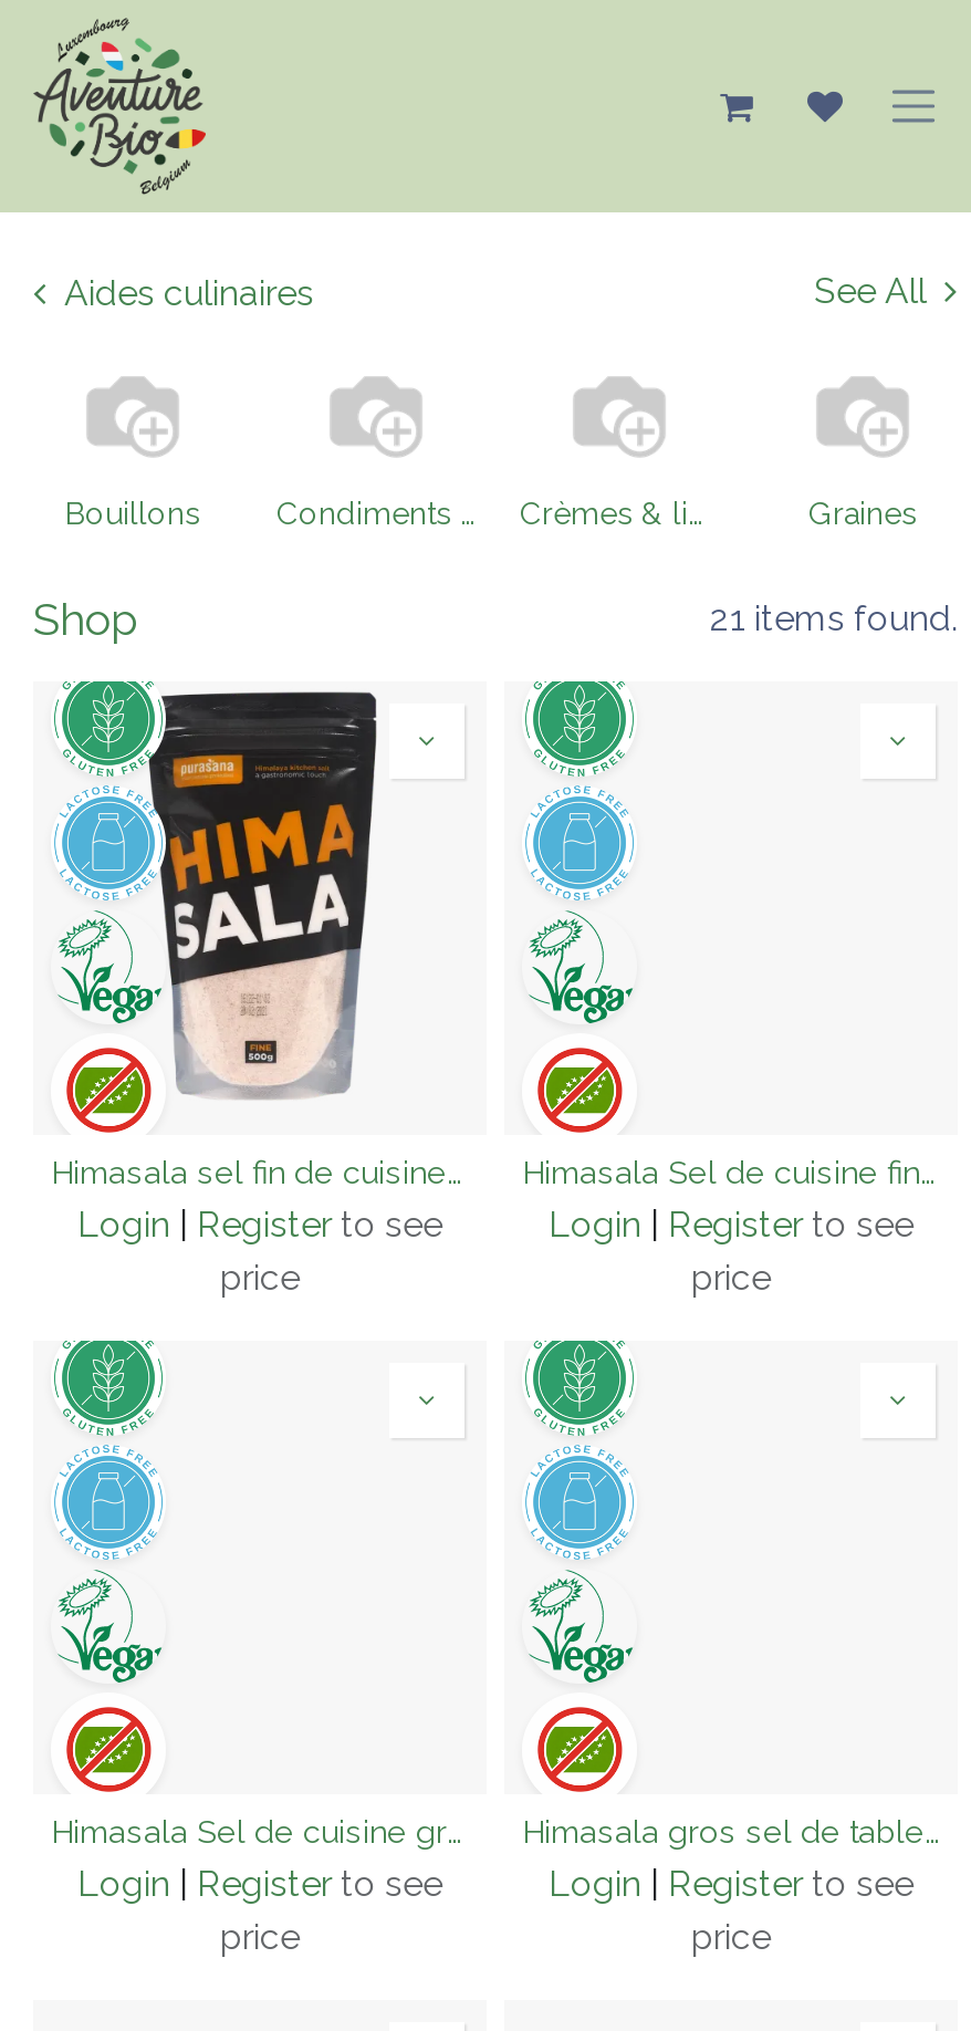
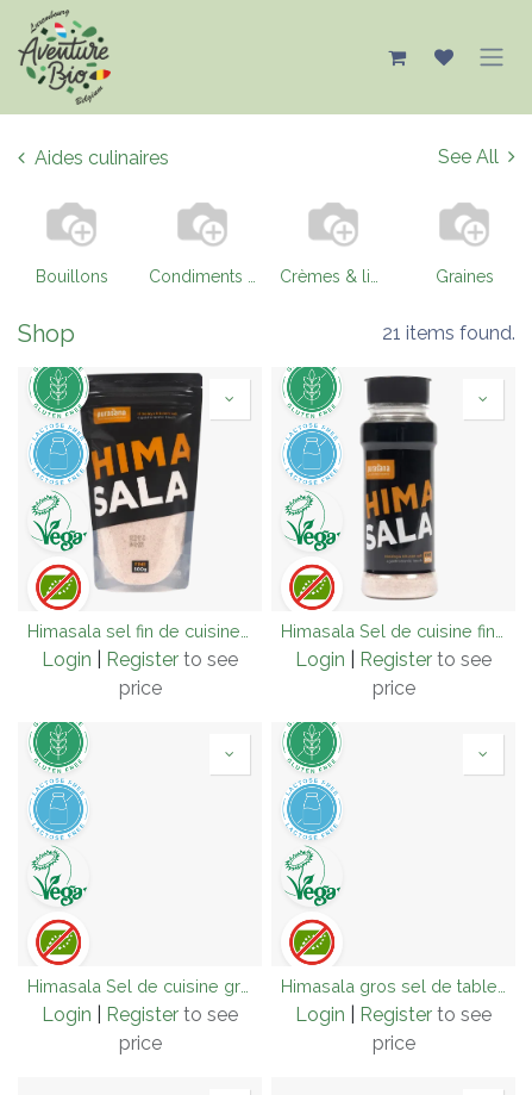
none -> [359,375,438,601] [image]

